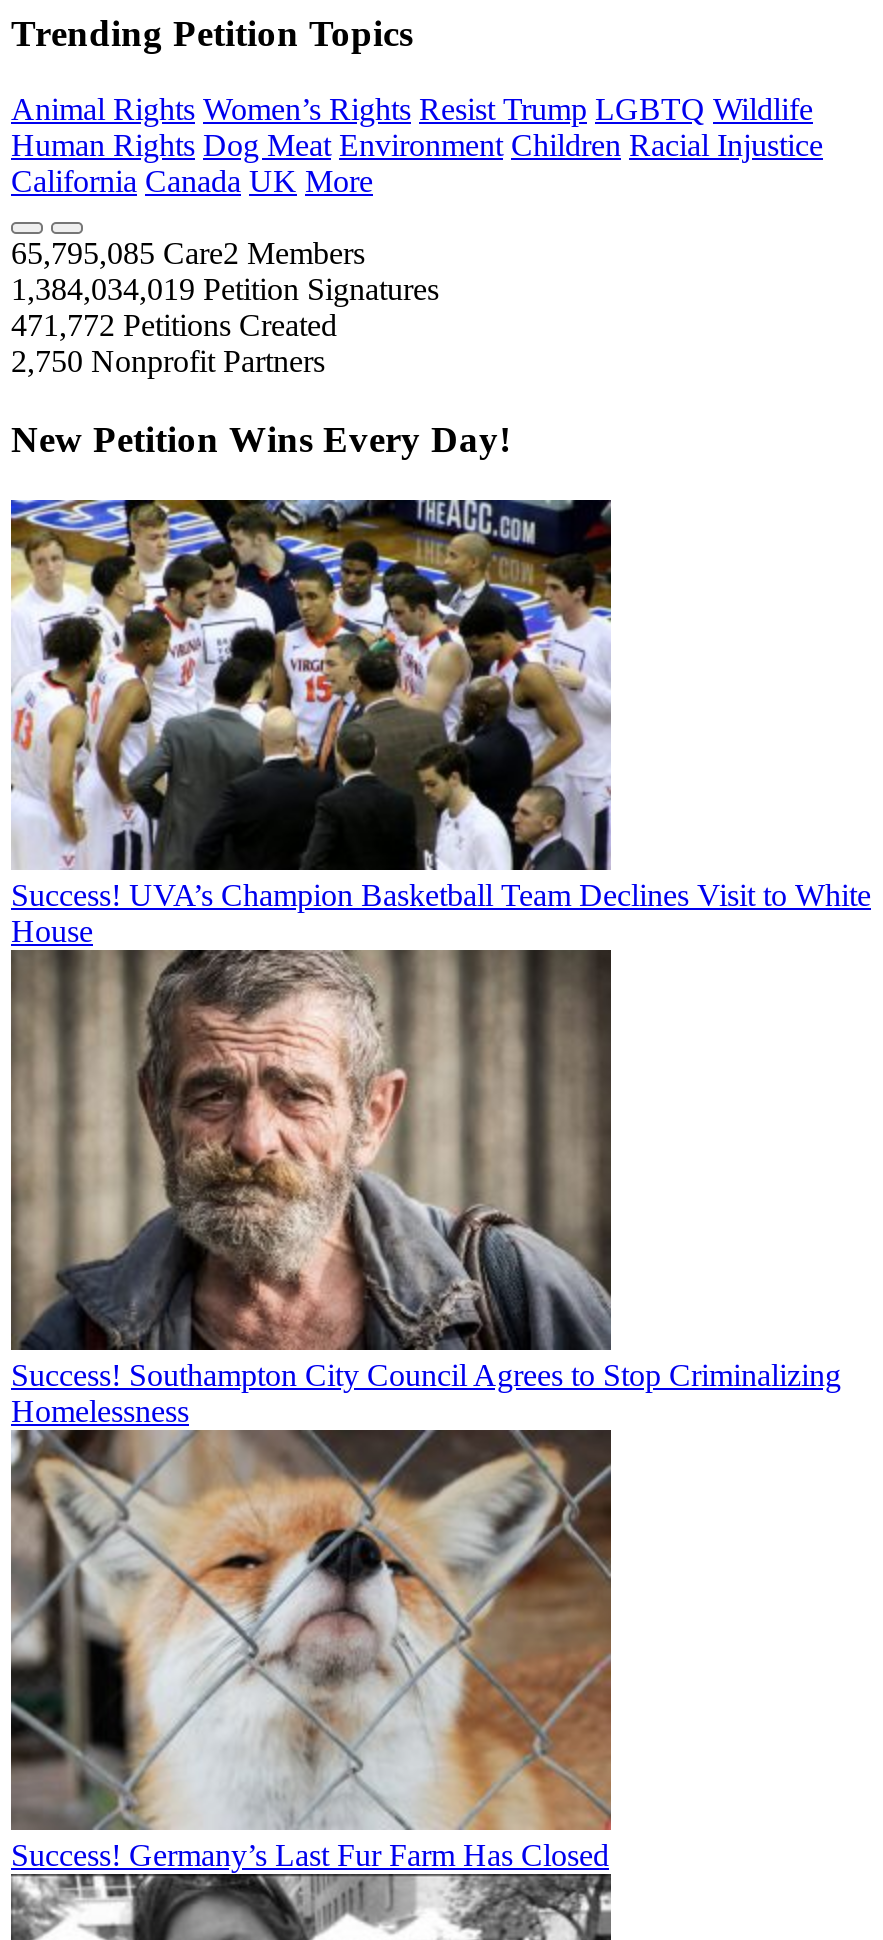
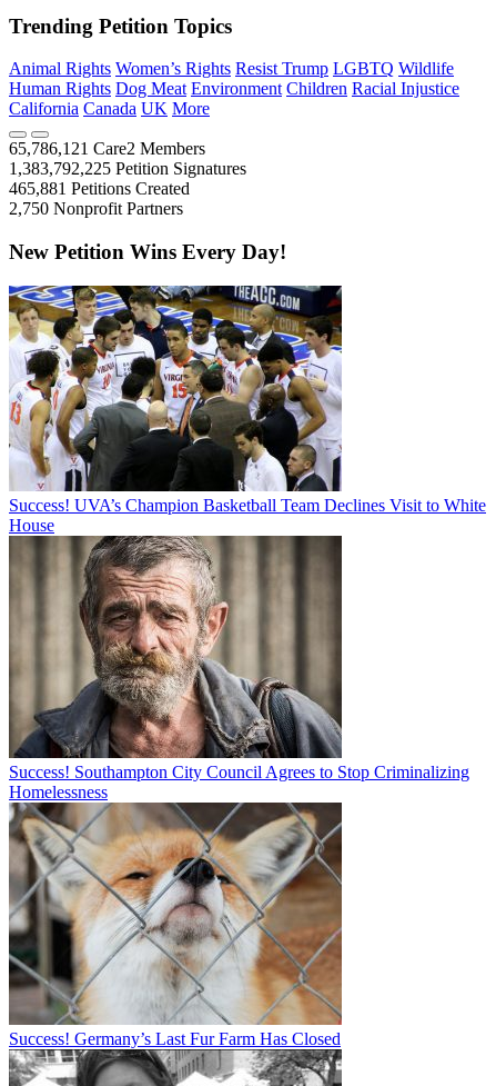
[11,237,365,271] 65,795,085 Care2 Members -> [9,139,205,158] 65,786,121 Care2 Members
[11,273,439,307] 1,384,034,019 Petition Signatures -> [9,159,246,178] 1,383,792,225 Petition Signatures
[11,309,337,343] 471,772 Petitions Created -> [9,179,190,198] 465,881 Petitions Created

